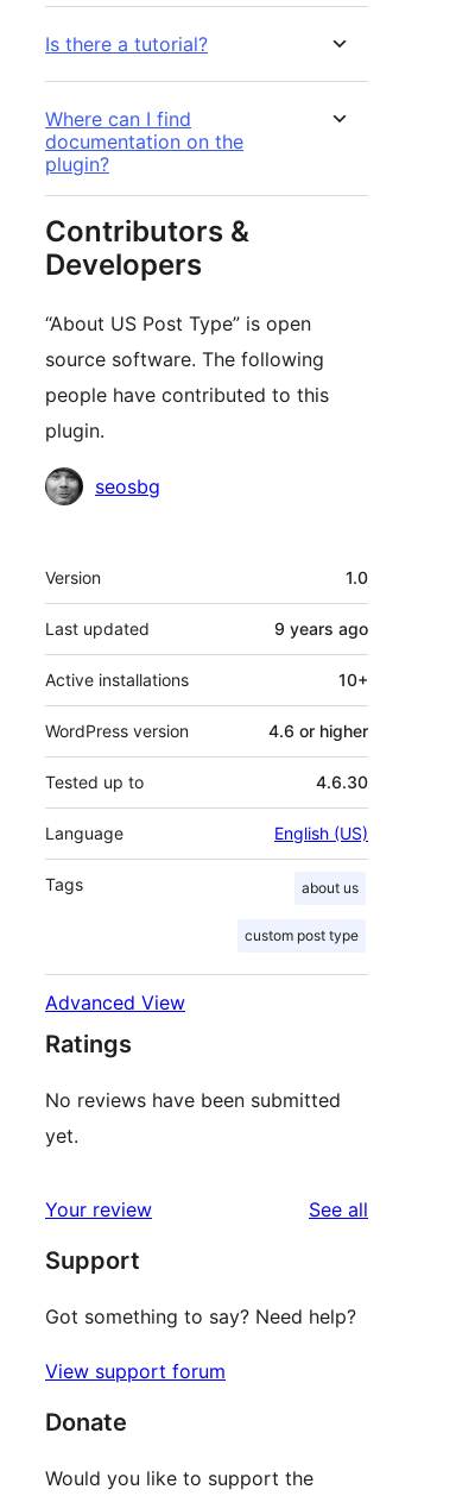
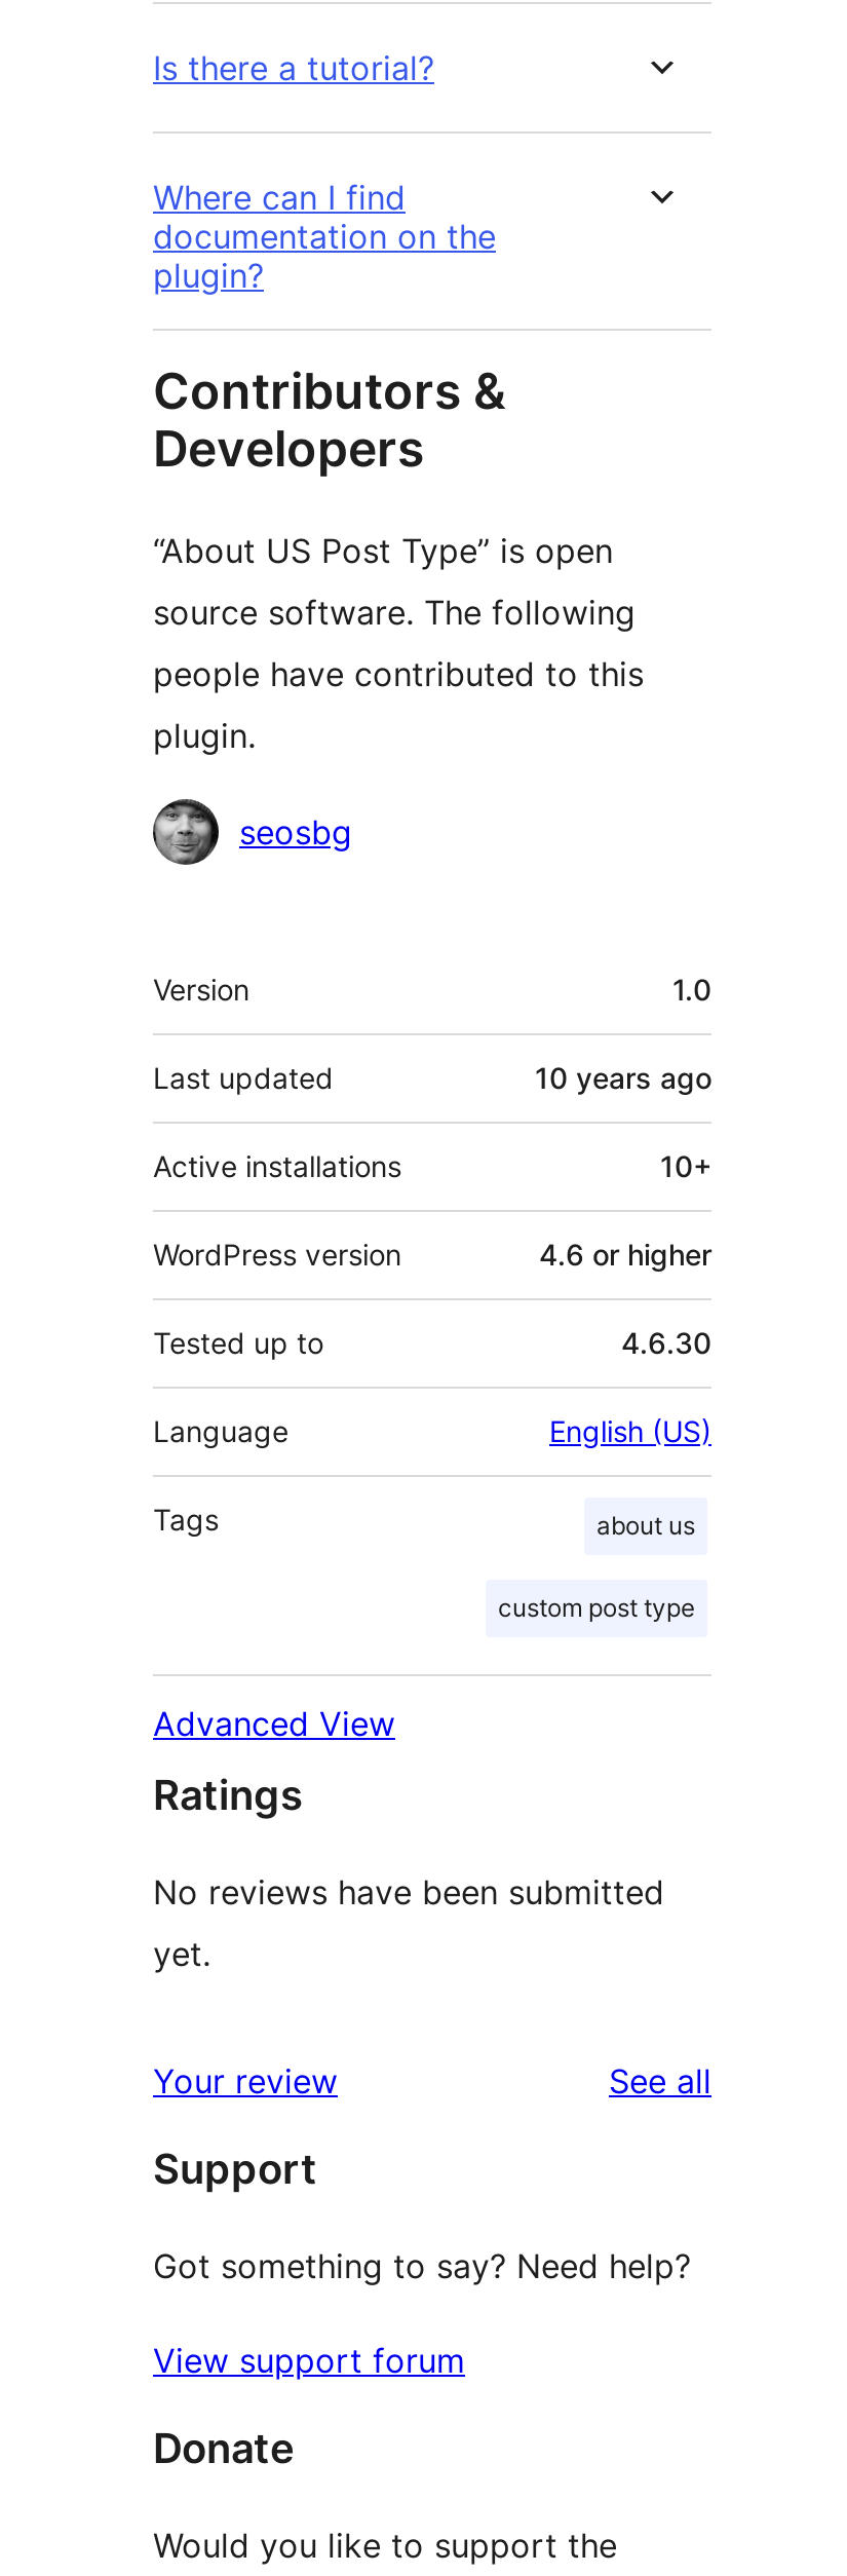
[274,619,368,639] 9 years ago -> [535,1060,711,1095] 10 years ago

